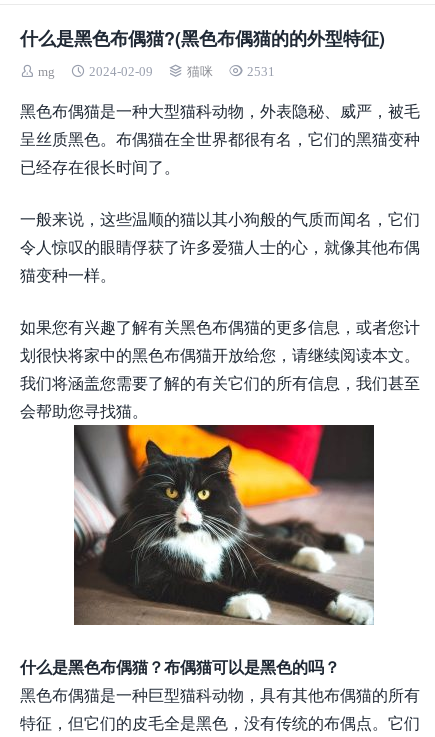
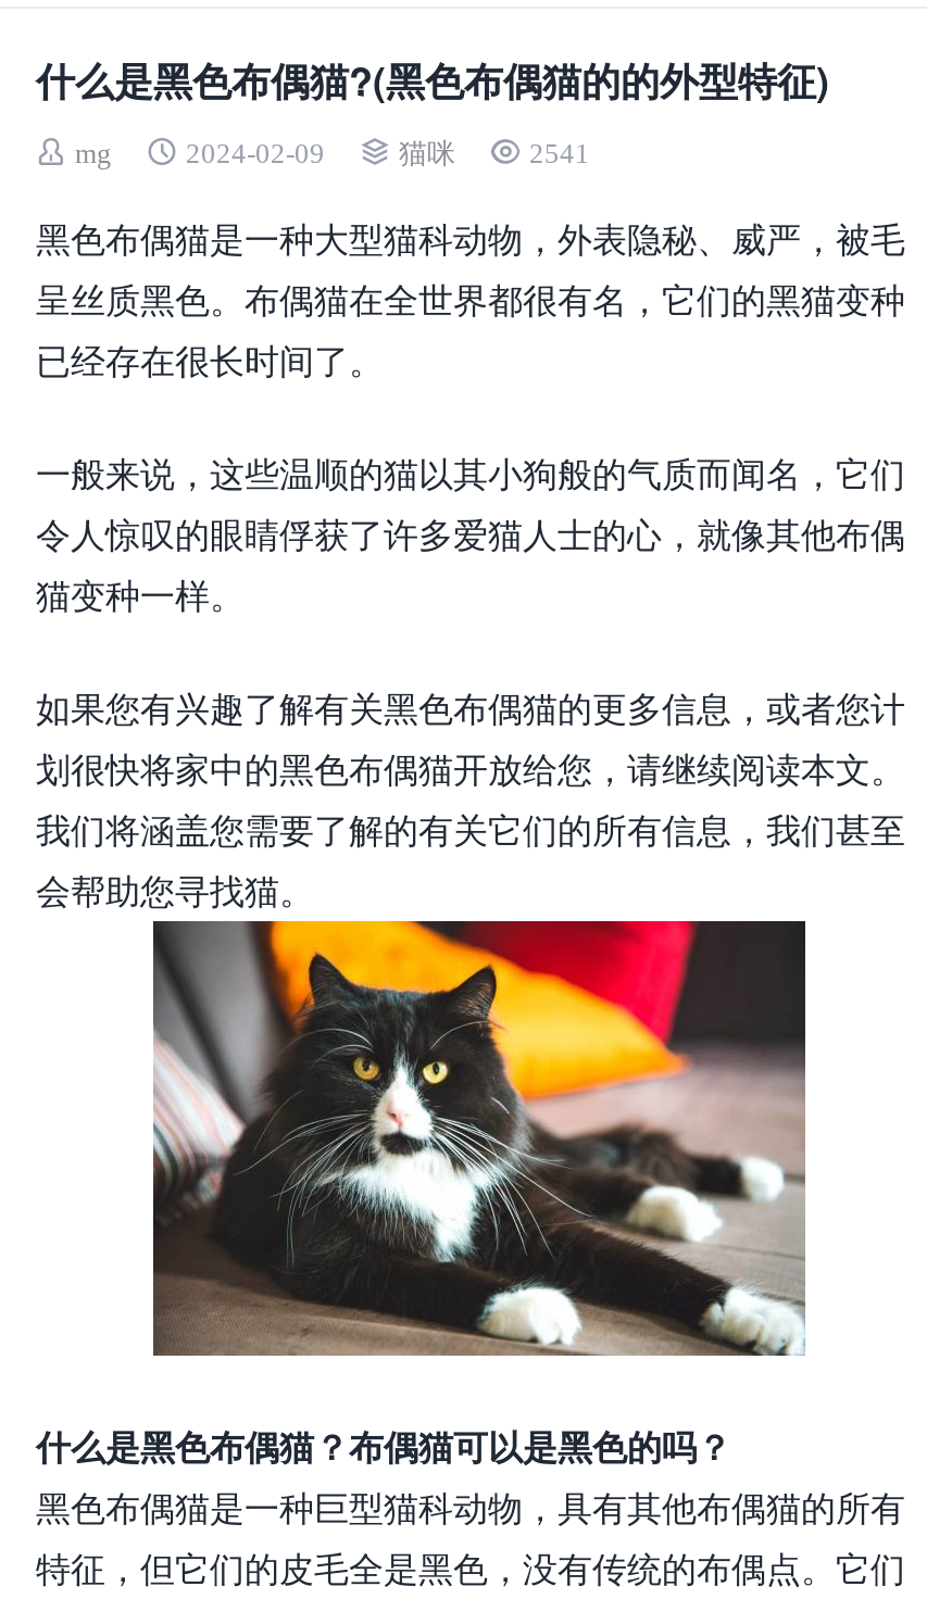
[247,65,275,78] 2531 -> [529,139,590,167] 2541

